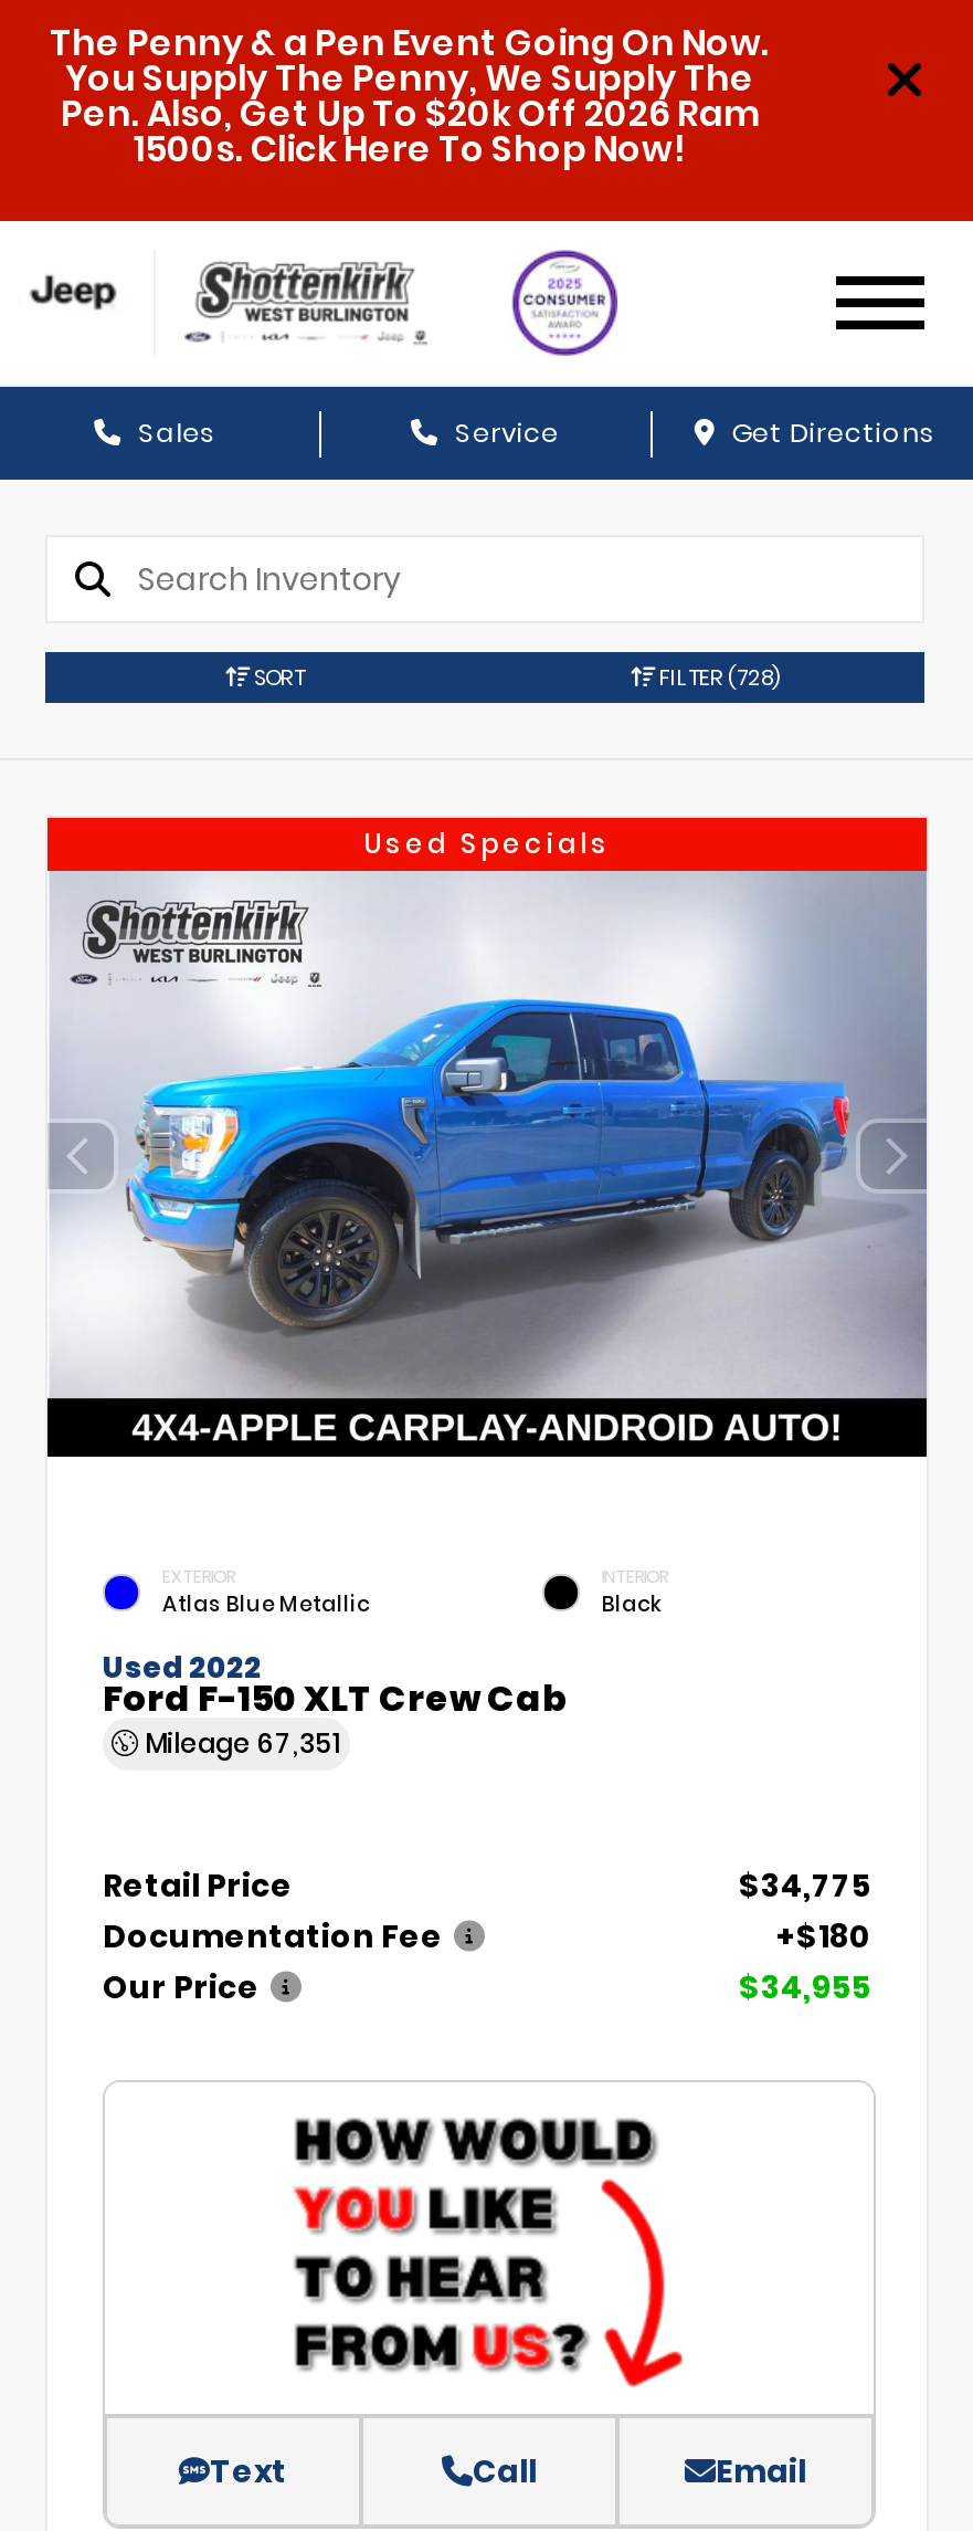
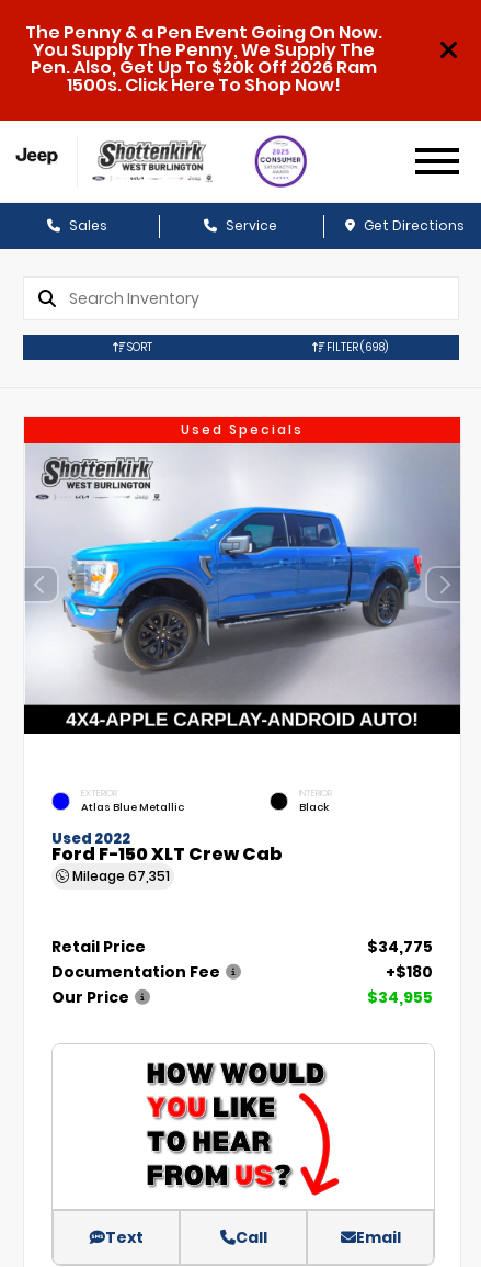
[655,660,779,694] FILTER (728) -> [324,339,388,355] FILTER (698)

